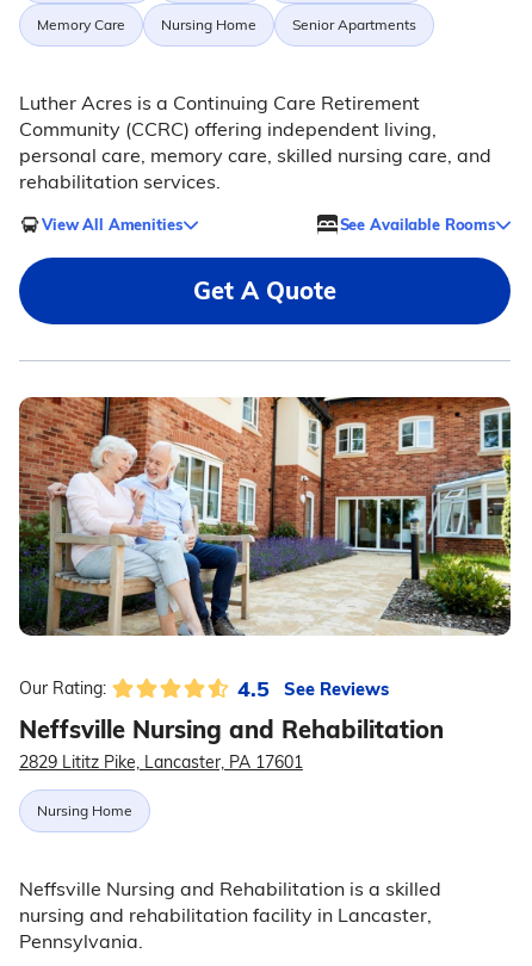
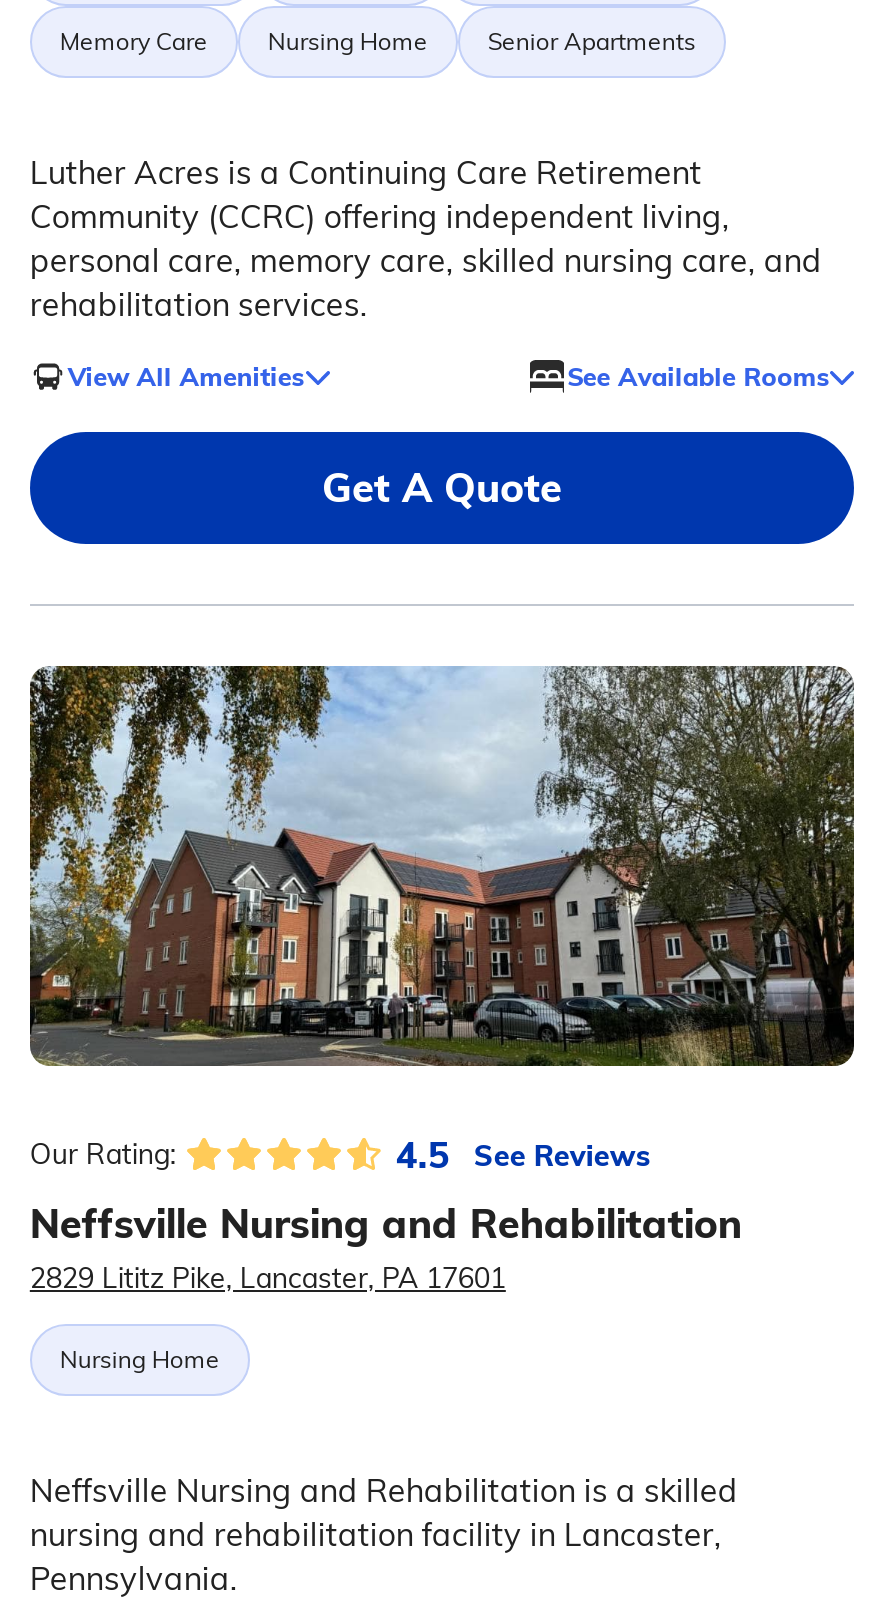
[18,396,512,637] [image] -> [28,664,856,1068] [image]

